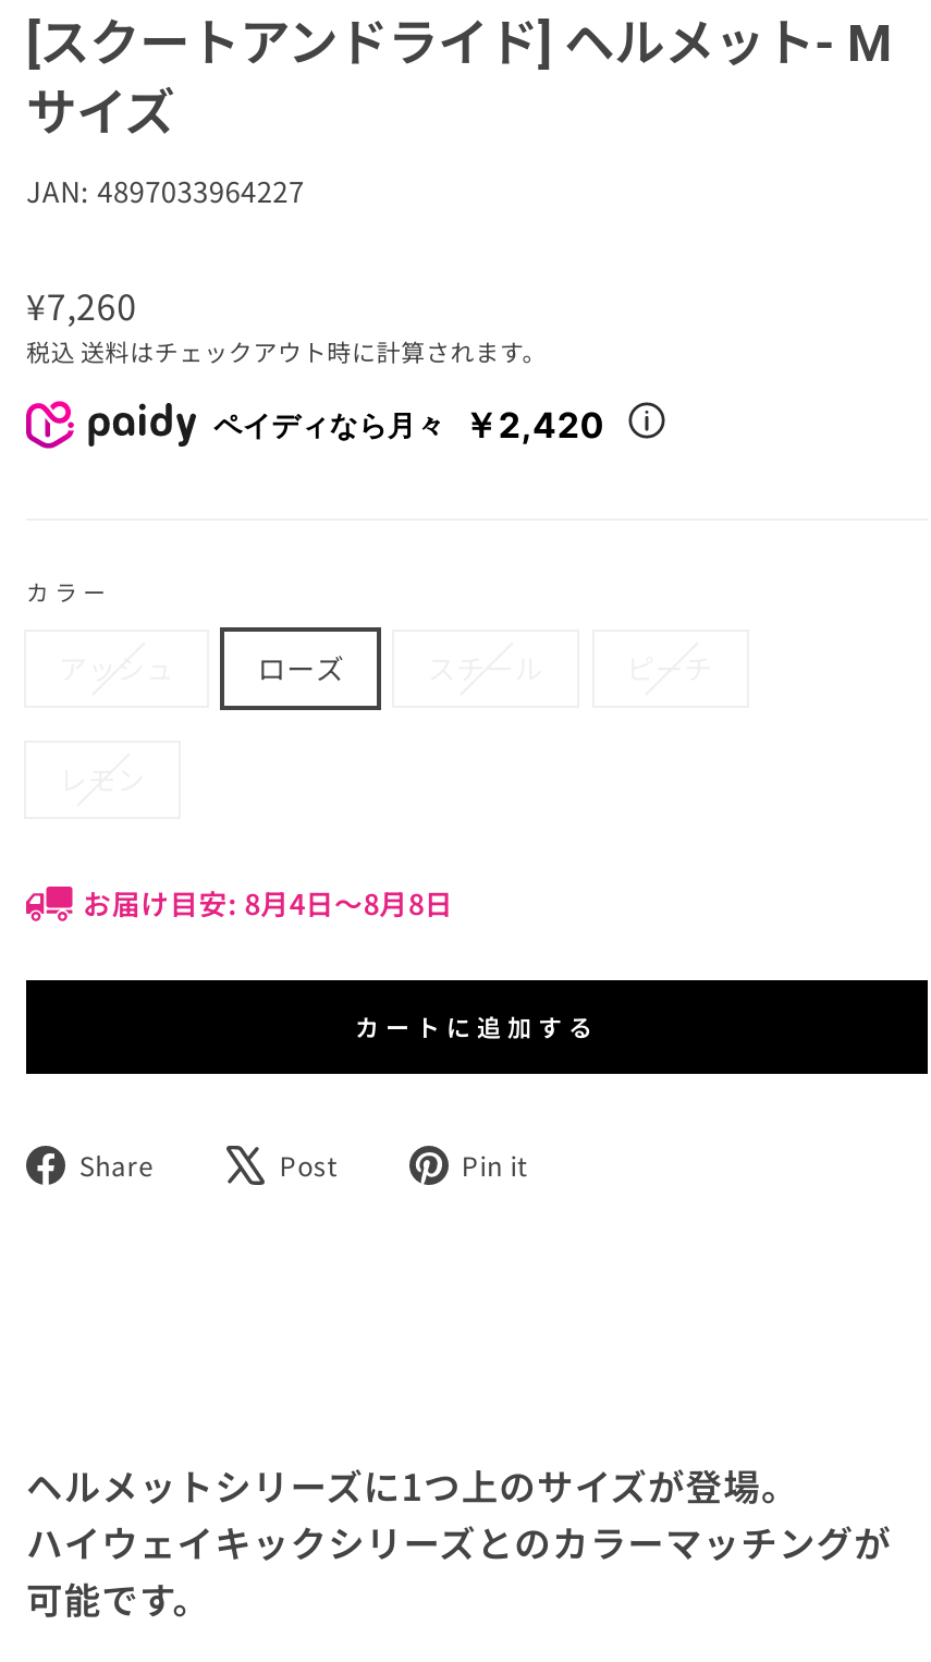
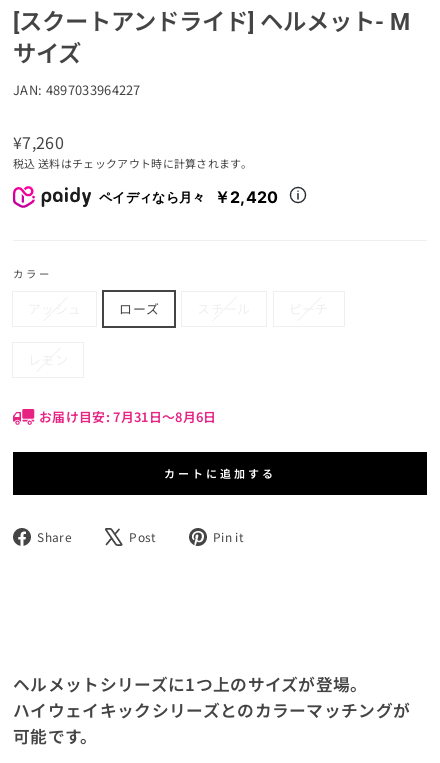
[83,882,453,924] お届け目安: 8月4日〜8月8日 -> [39,407,216,426] お届け目安: 7月31日〜8月6日

